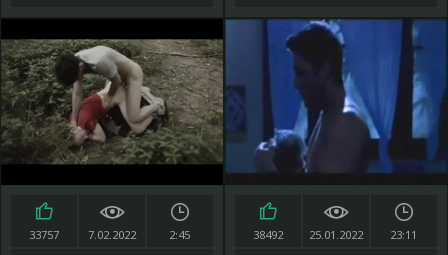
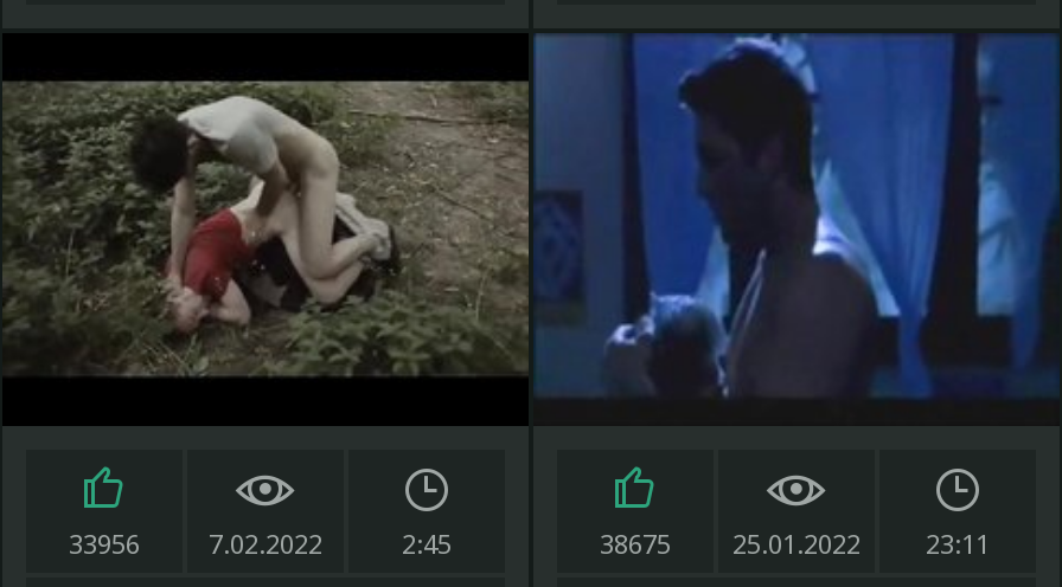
[29,227,136,242] 33757 7.02.2022 -> [69,525,322,561] 33956 7.02.2022
[253,227,417,242] 38492 25.01.2022 23:11 -> [600,525,990,561] 38675 25.01.2022 23:11

